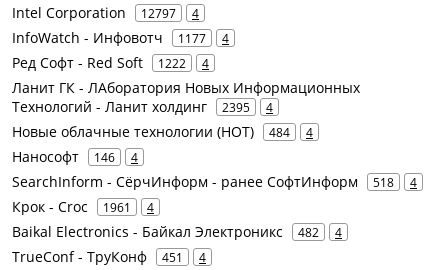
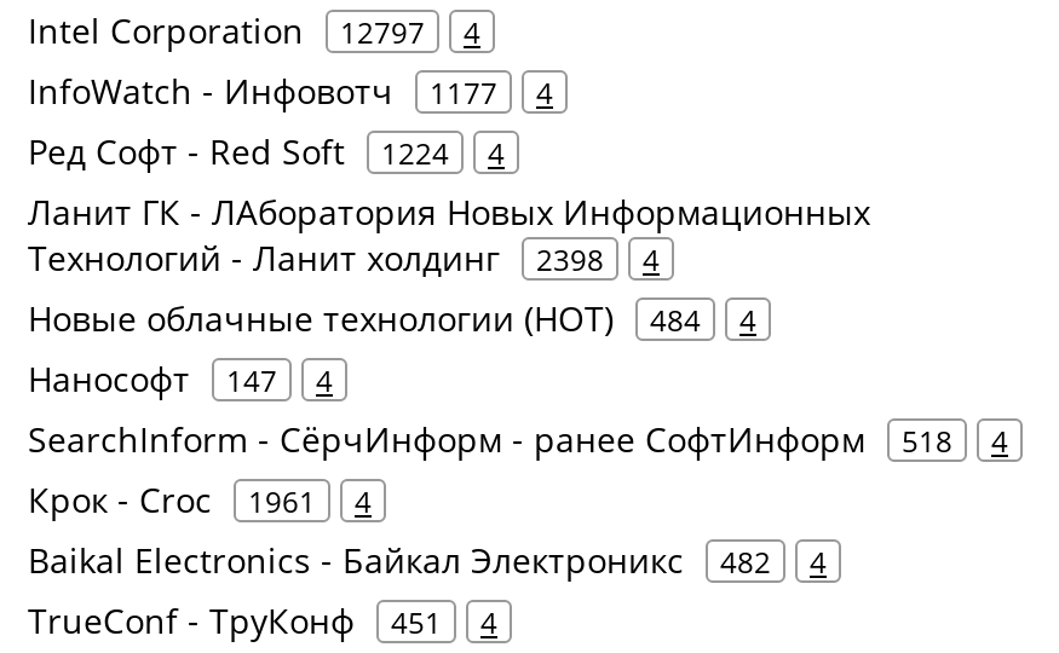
[12,53,209,72] Ред Софт - Red Soft 1222 4 -> [28,128,505,174] Ред Софт - Red Soft 1224 4
[12,97,273,116] Технологий - Ланит холдинг 2395 4 -> [28,235,660,281] Технологий - Ланит холдинг 2398 4
[12,147,138,166] Нанософт 146 4 -> [28,356,333,401] Нанософт 147 4

